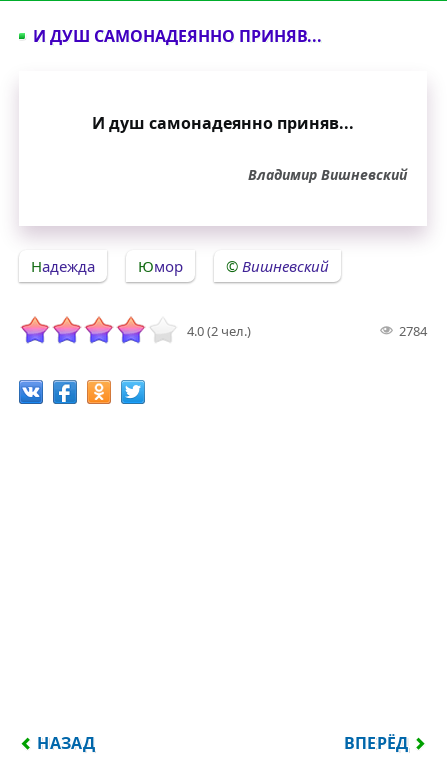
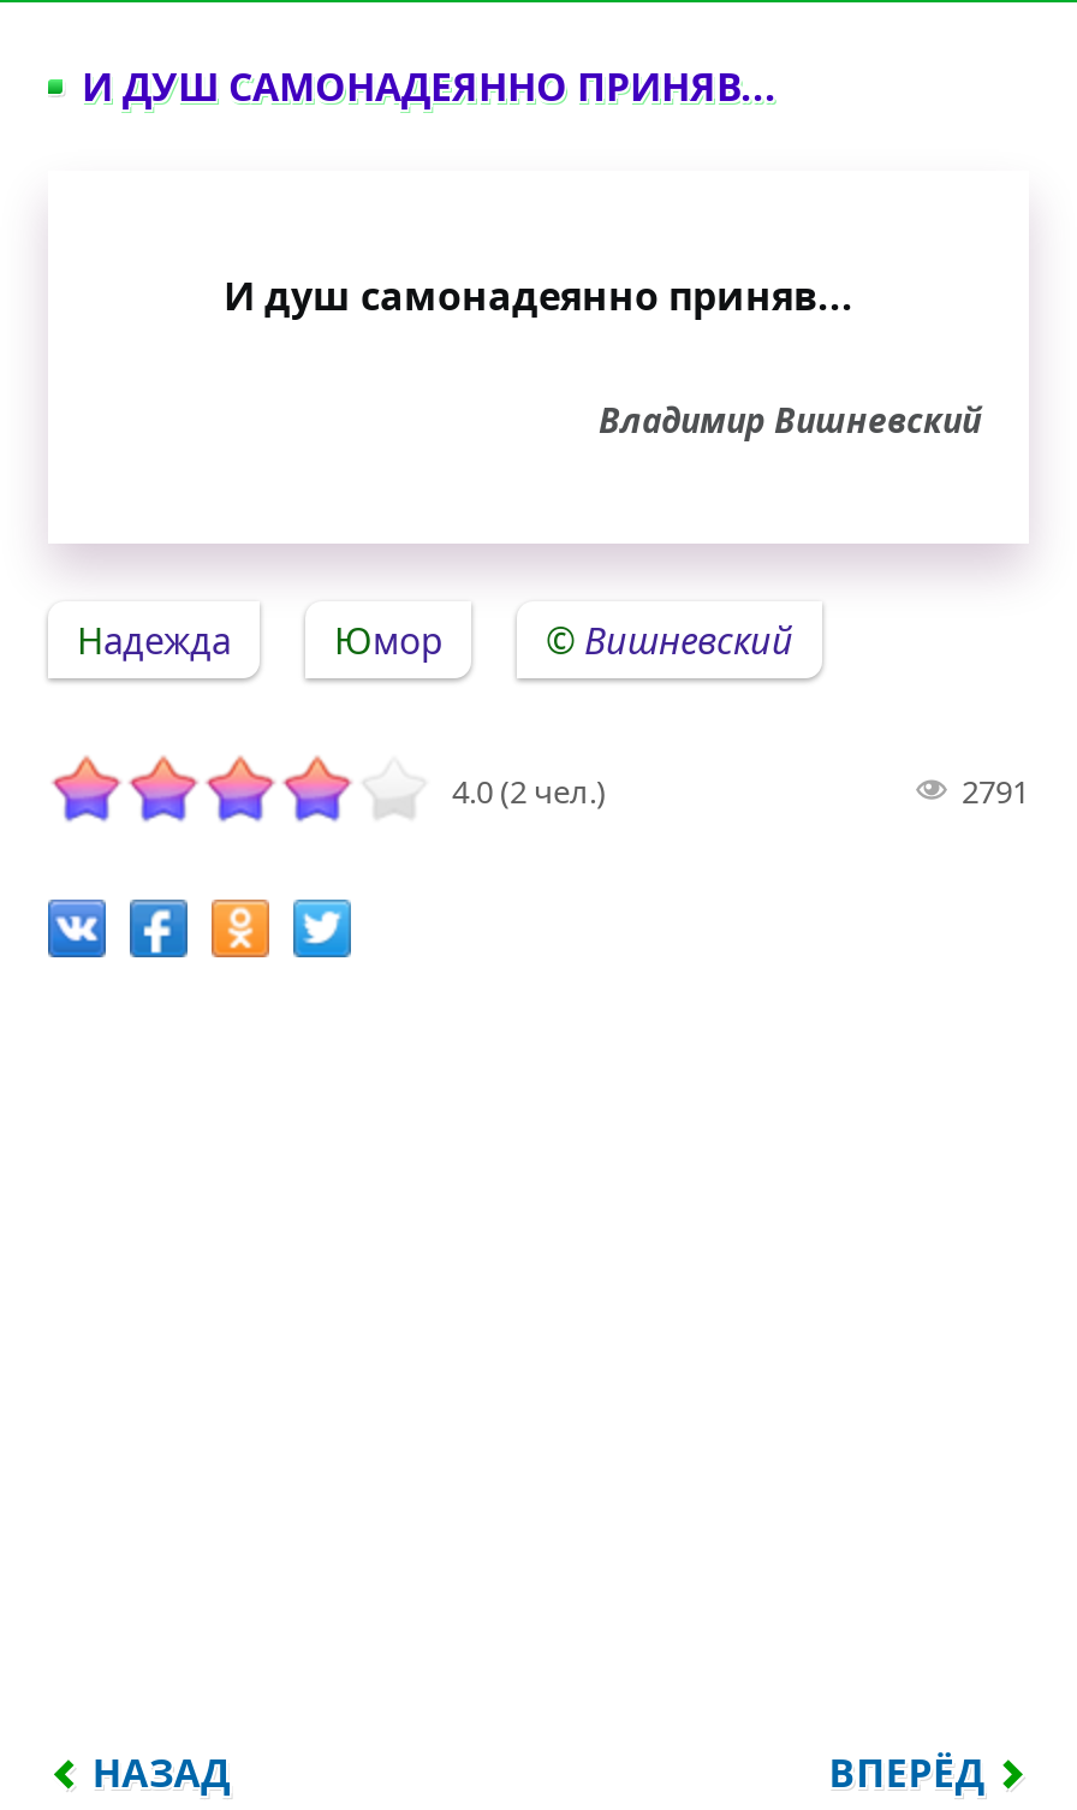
[399,322,427,340] 2784 -> [962,770,1029,813] 2791

